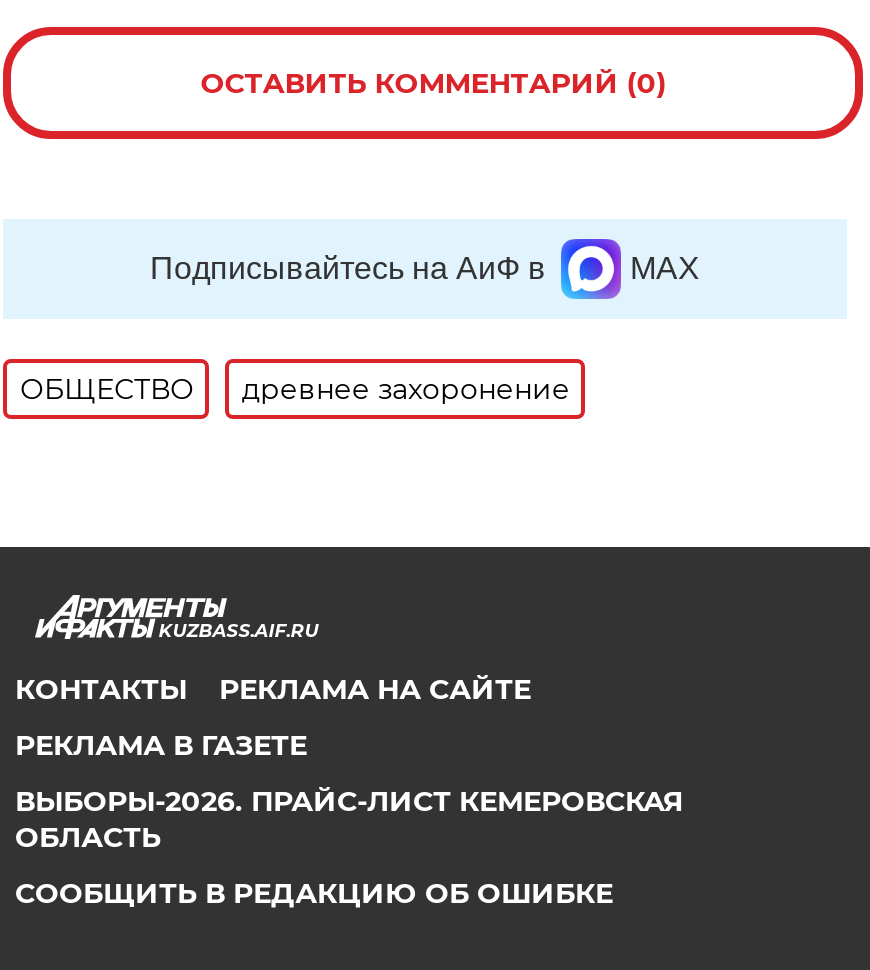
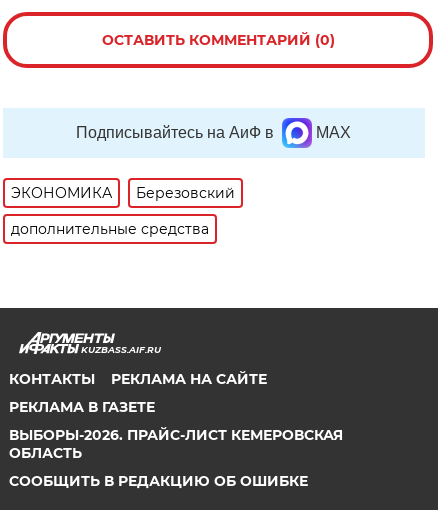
[20,371,570,407] ОБЩЕСТВО | древнее захоронение -> [11,184,235,238] ЭКОНОМИКА | Березовский | дополнительные средства

